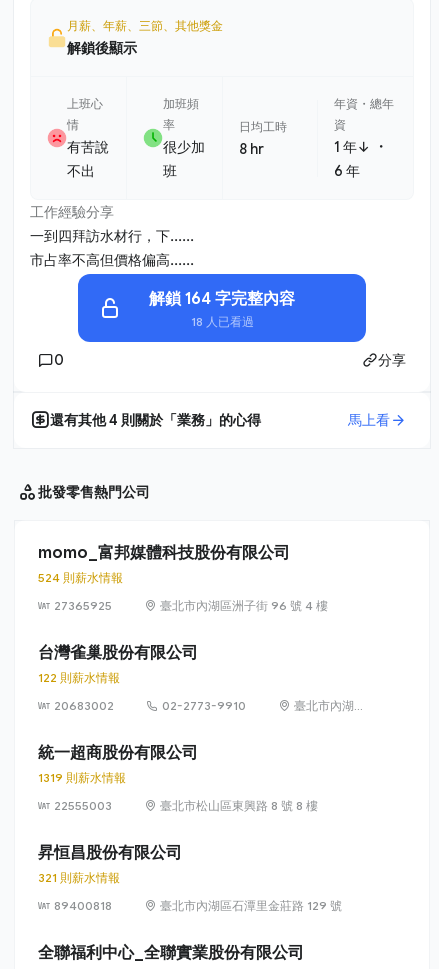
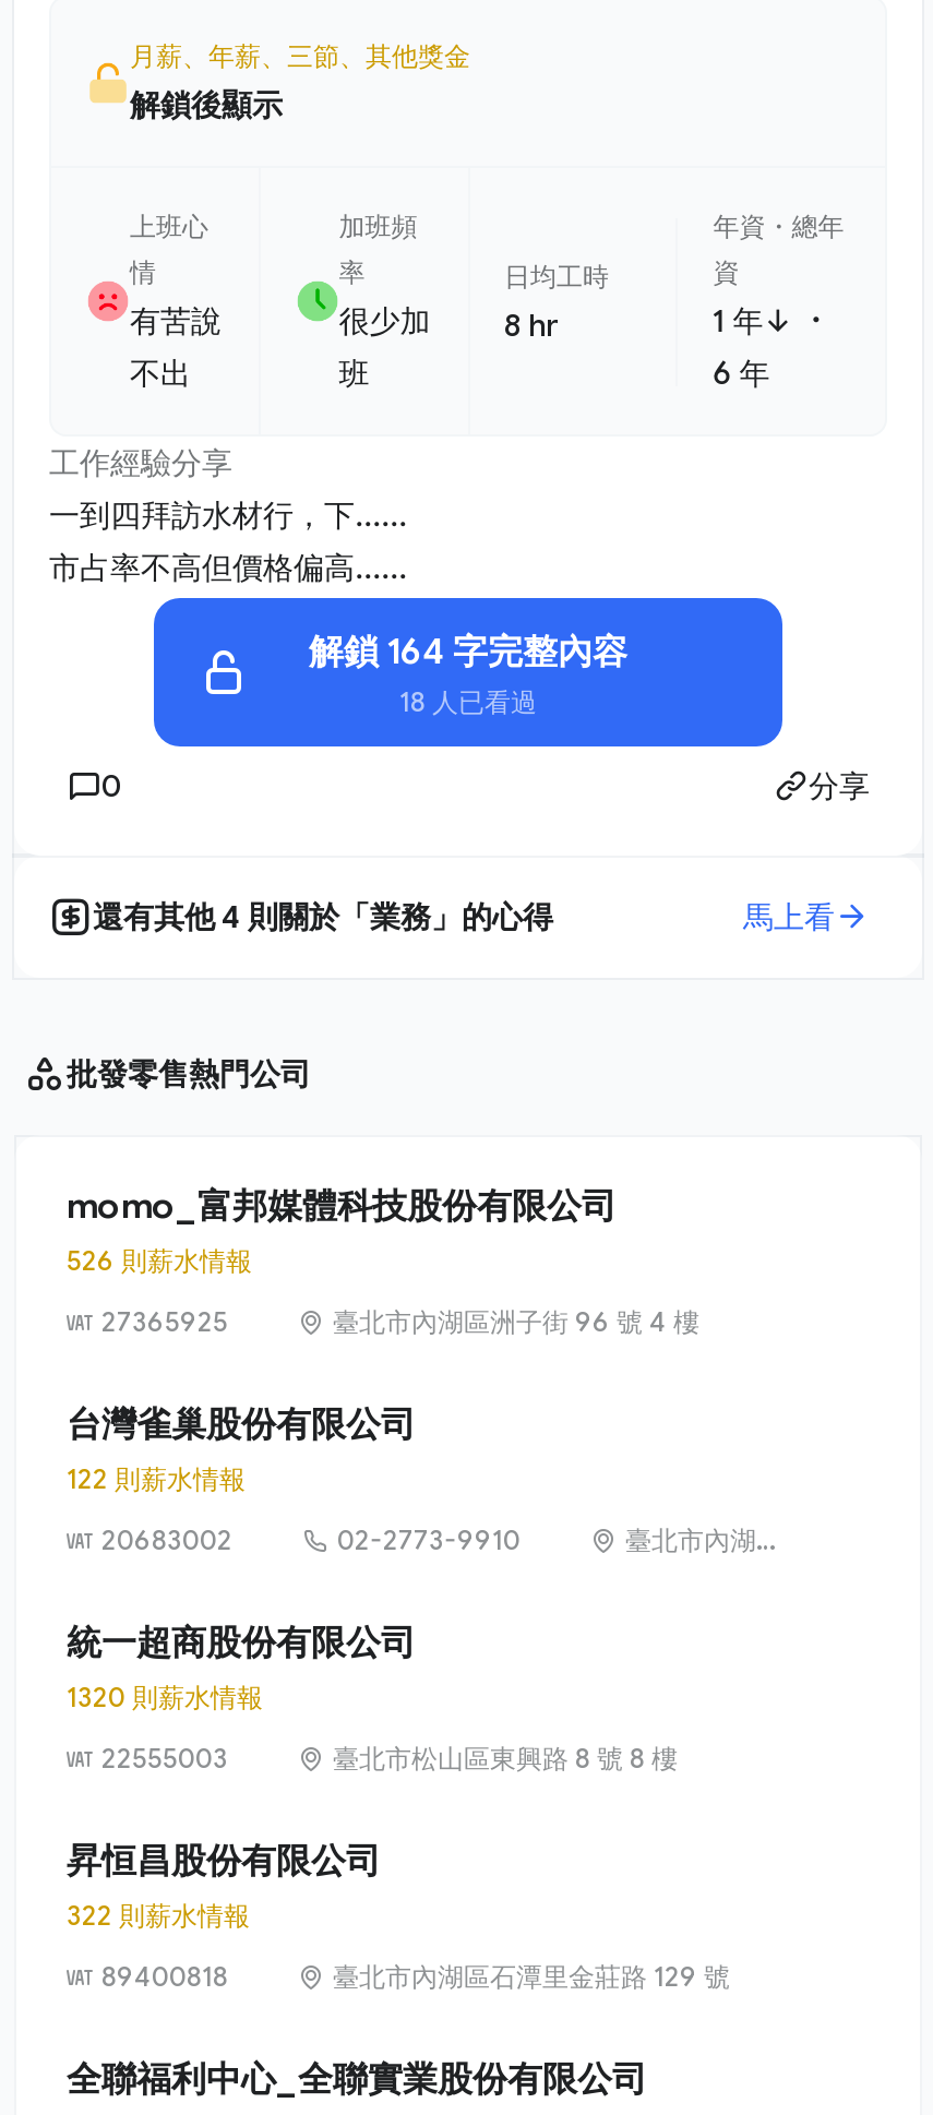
[38,570,123,585] 524 則薪水情報 -> [67,1244,252,1277] 526 則薪水情報
[38,770,126,785] 1319 則薪水情報 -> [67,1681,263,1714] 1320 則薪水情報
[38,870,120,885] 321 則薪水情報 -> [67,1899,250,1932] 322 則薪水情報

